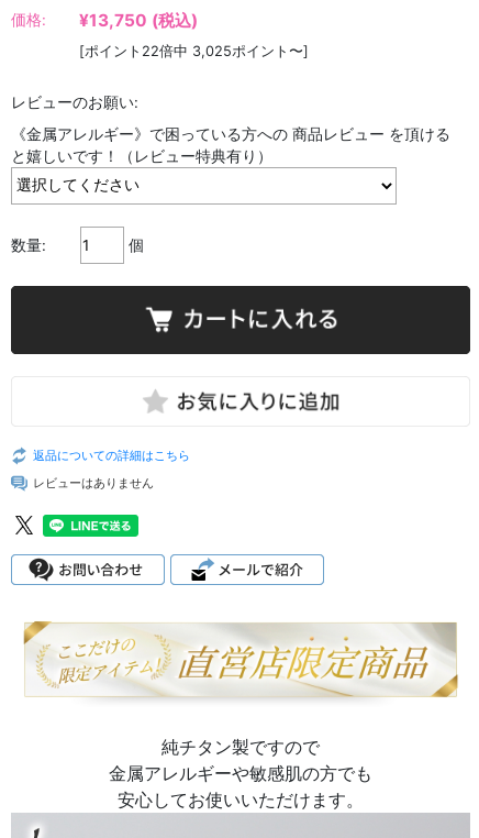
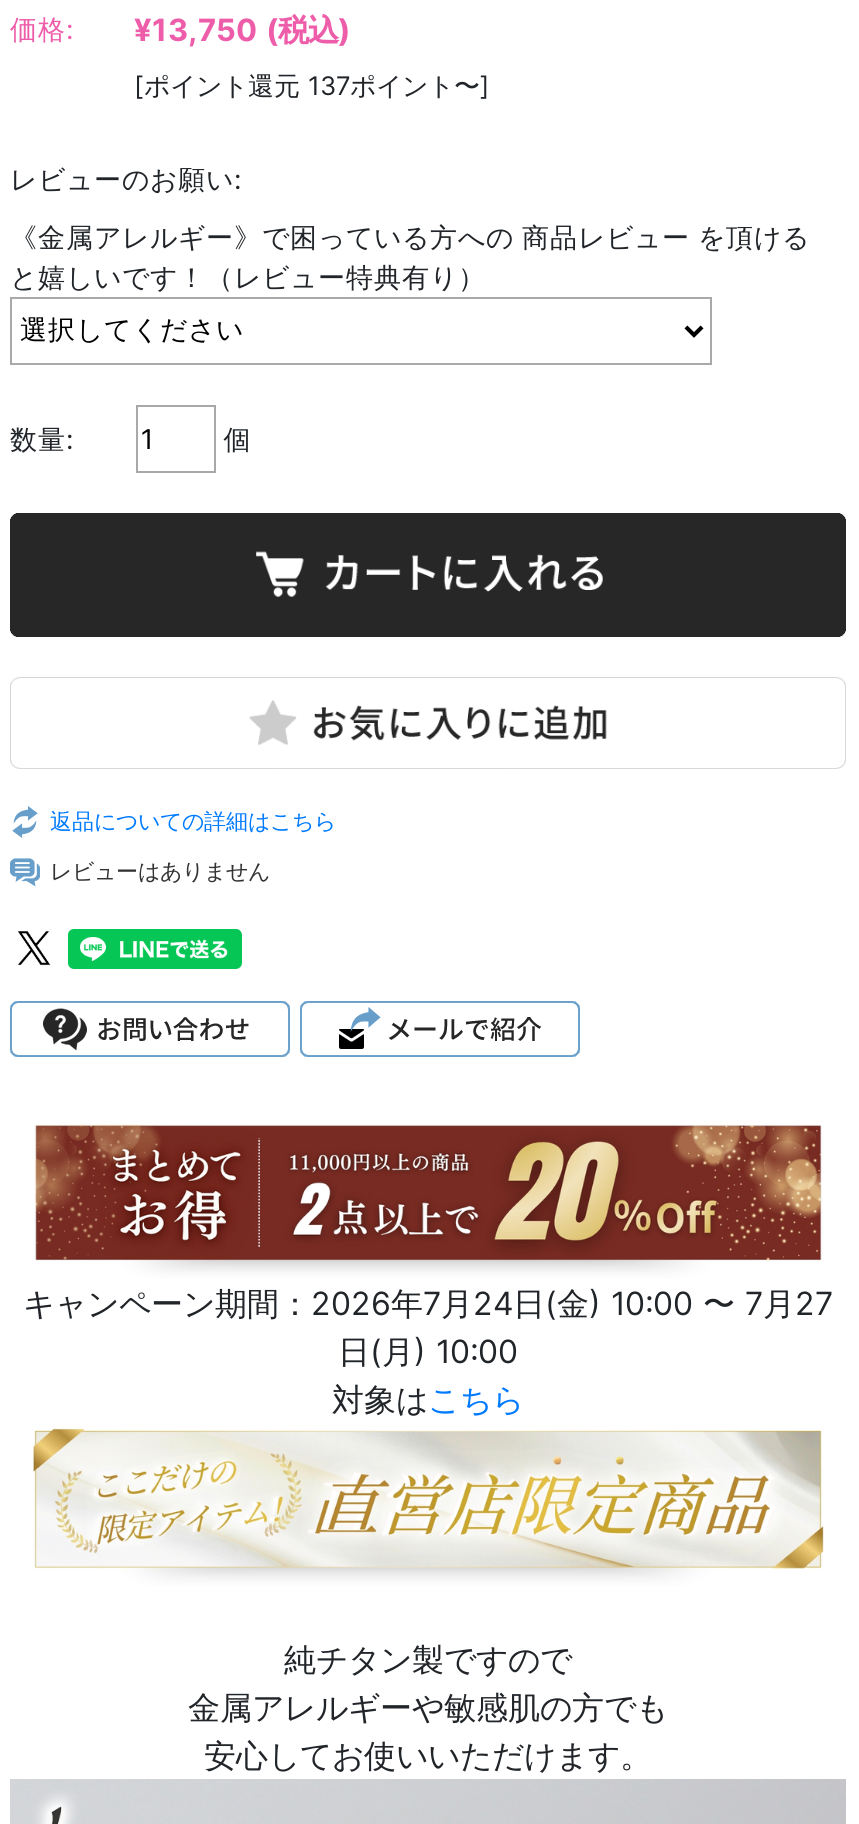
[79,43,309,60] [ポイント22倍中 3,025ポイント〜] -> [134,72,490,102] [ポイント還元 137ポイント〜]
none -> [23,1125,833,1420] [image] | キャンペーン期間：2026年7月24日(金) 10:00 〜 7月27 | 日(月) 10:00 | 対象はこちら

